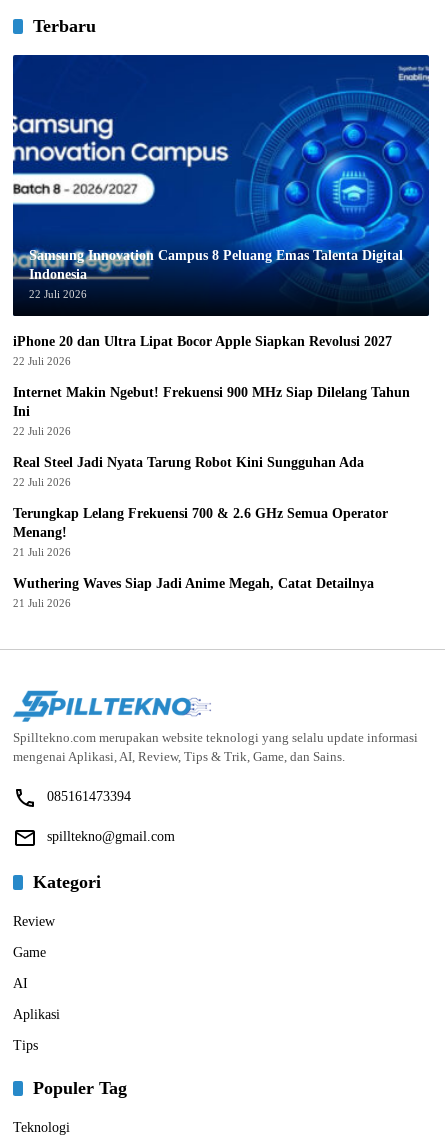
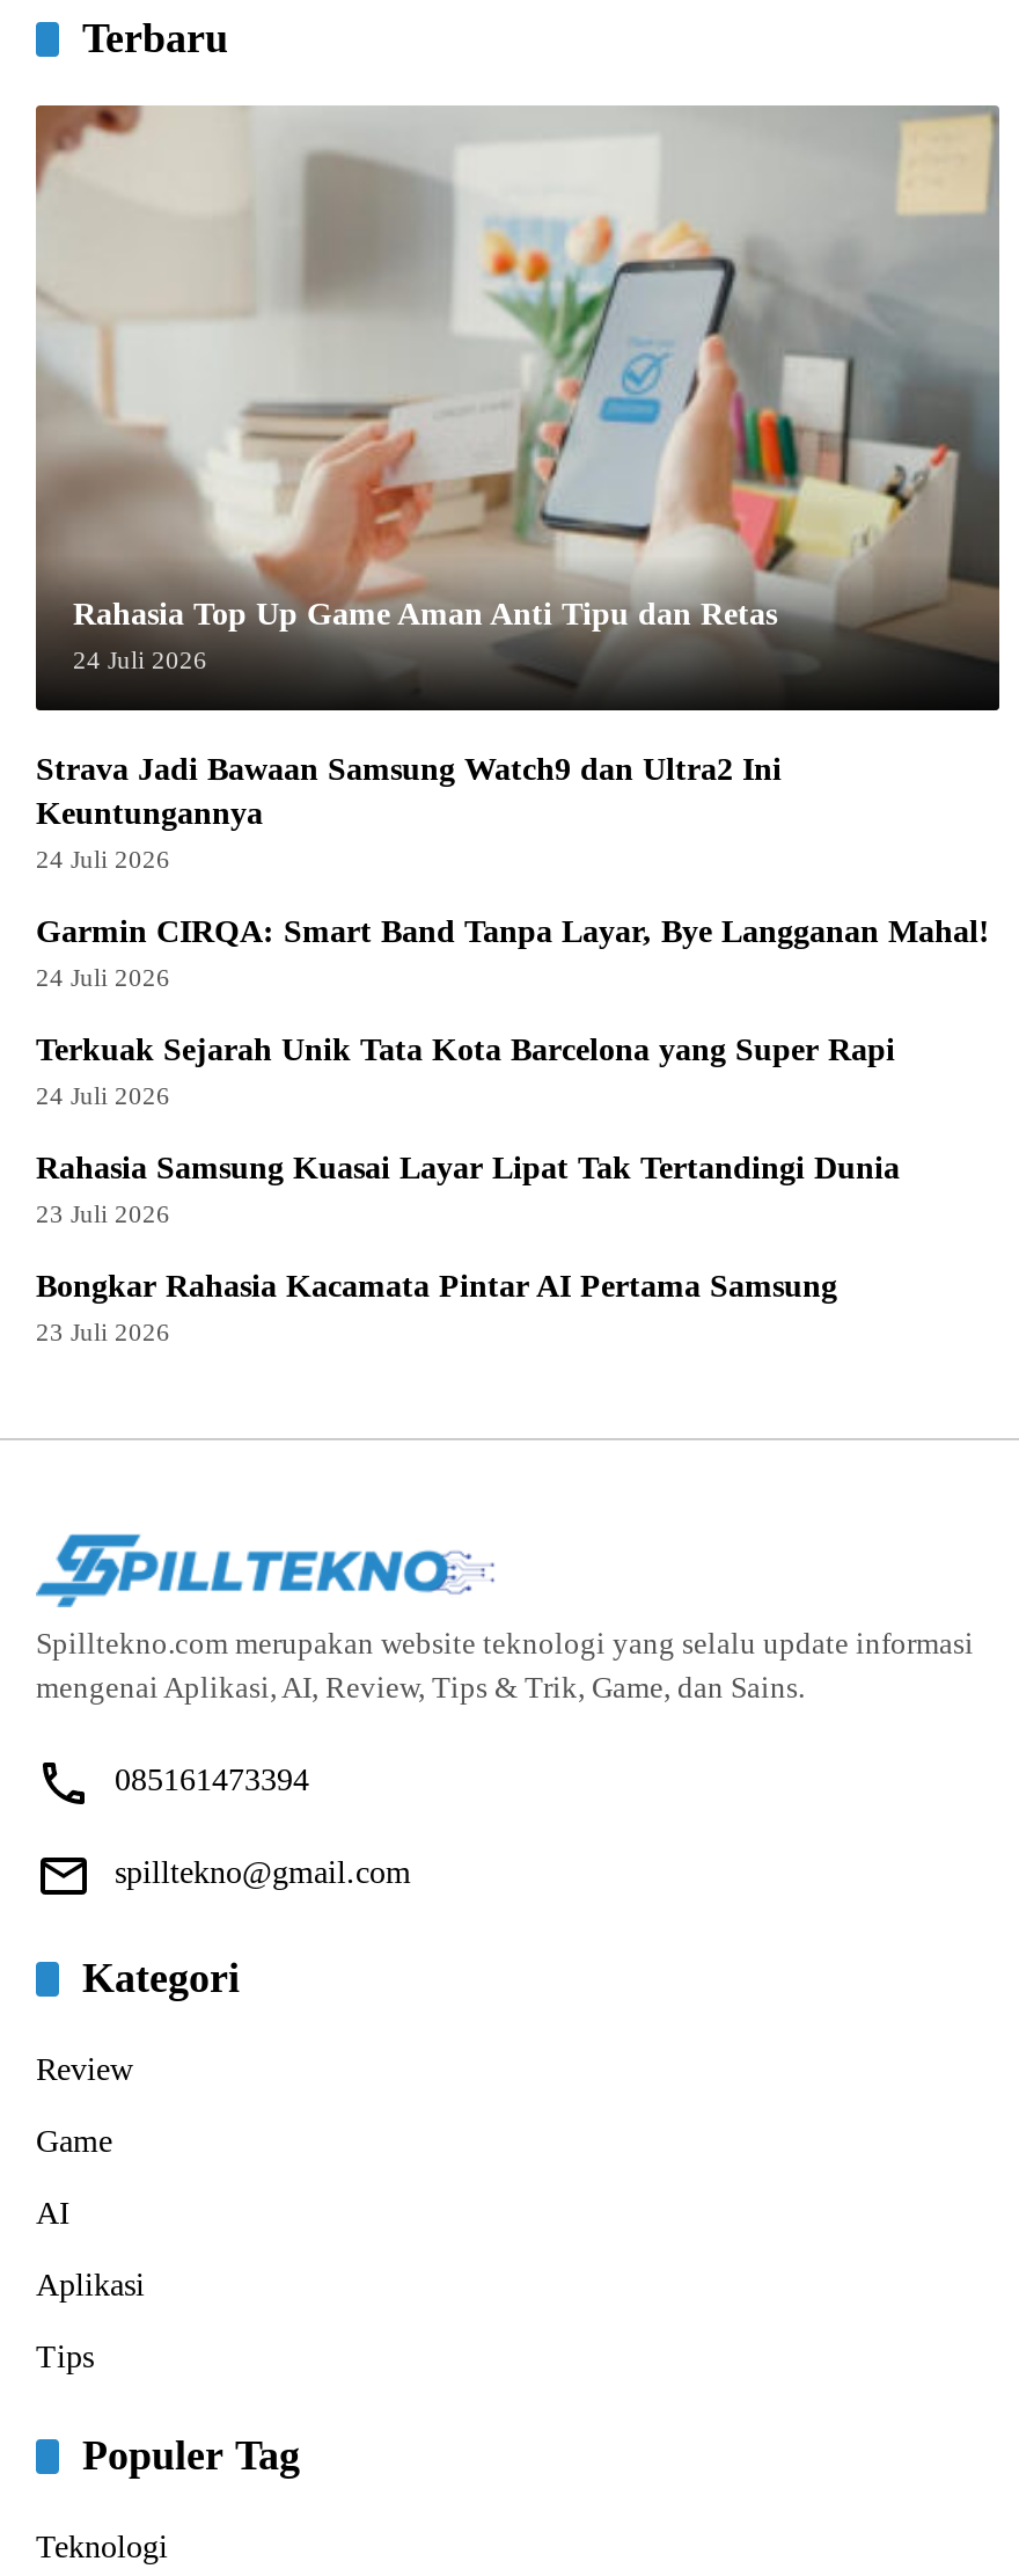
[12,54,430,313] [image] | Samsung Innovation Campus 8 Peluang Emas Talenta Digital | Indonesia | 22 Juli 2026 -> [34,103,1002,692] [image] | Rahasia Top Up Game Aman Anti Tipu dan Retas | 24 Juli 2026
[13,334,393,367] iPhone 20 dan Ultra Lipat Bocor Apple Siapkan Revolusi 2027 | 22 Juli 2026 -> [36,753,782,873] Strava Jadi Bawaan Samsung Watch9 dan Ultra2 Ini | Keuntungannya | 24 Juli 2026
[13,385,410,437] Internet Makin Ngebut! Frekuensi 900 MHz Siap Dilelang Tahun | Ini | 22 Juli 2026 -> [36,915,990,991] Garmin CIRQA: Smart Band Tanpa Layar, Bye Langganan Mahal! | 24 Juli 2026
[13,455,365,488] Real Steel Jadi Nyata Tarung Robot Kini Sungguhan Ada | 22 Juli 2026 -> [36,1033,895,1109] Terkuak Sejarah Unik Tata Kota Barcelona yang Super Rapi | 24 Juli 2026
[13,506,388,558] Terungkap Lelang Frekuensi 700 & 2.6 GHz Semua Operator | Menang! | 21 Juli 2026 -> [36,1151,900,1228] Rahasia Samsung Kuasai Layar Lipat Tak Tertandingi Dunia | 23 Juli 2026
[13,576,375,609] Wuthering Waves Siap Jadi Anime Megah, Catat Detailnya | 21 Juli 2026 -> [36,1269,840,1346] Bongkar Rahasia Kacamata Pintar AI Pertama Samsung | 23 Juli 2026

